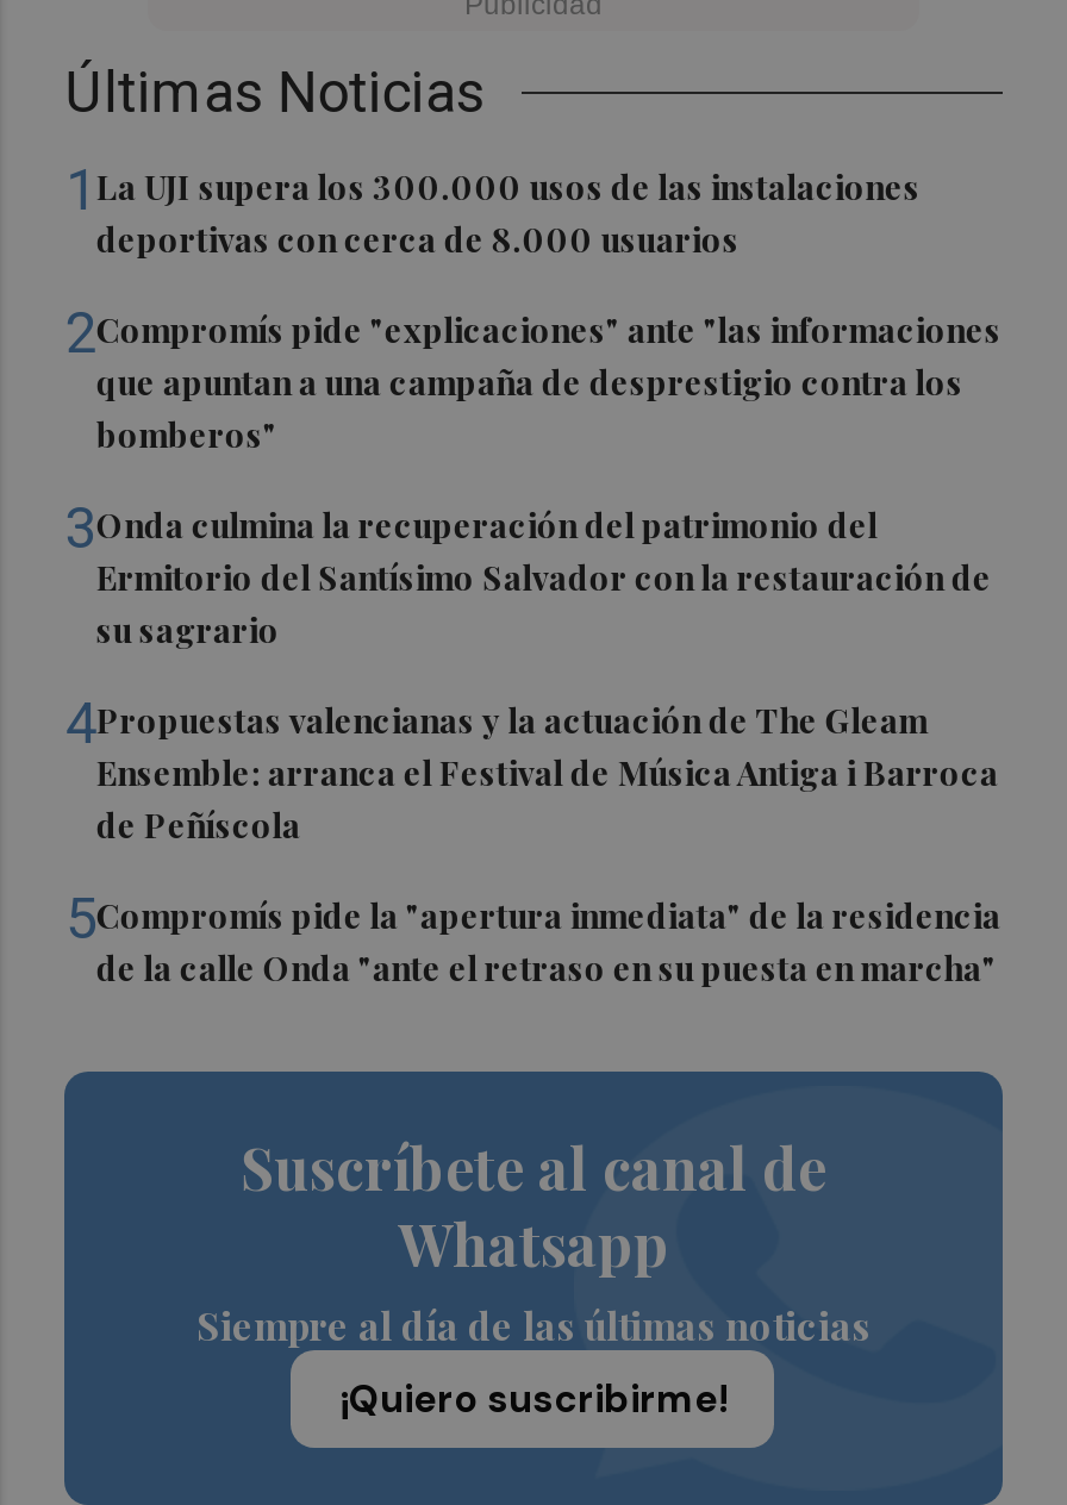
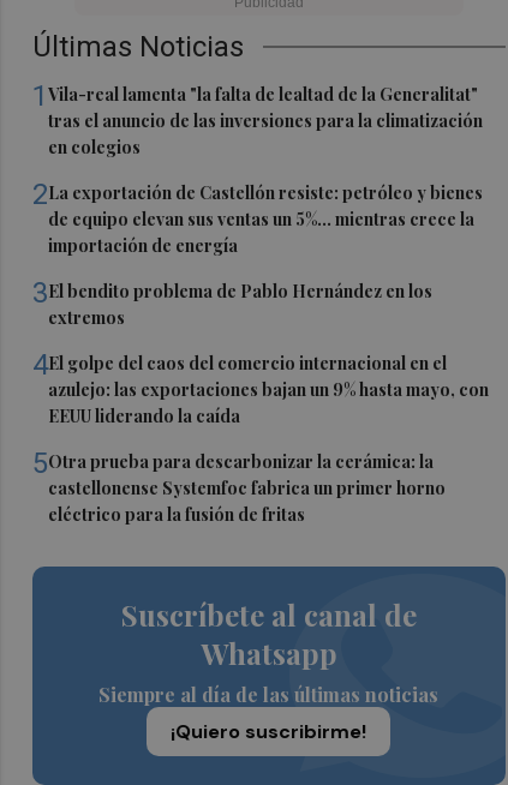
[65,156,920,261] 1 La UJI supera los 300.000 usos de las instalaciones | deportivas con cerca de 8.000 usuarios -> [33,79,483,158] 1 Vila-real lamenta "la falta de lealtad de la Generalitat" | tras el anuncio de las inversiones para la climatización | en colegios
[65,299,1001,456] 2Compromís pide "explicaciones" ante "las informaciones | que apuntan a una campaña de desprestigio contra los | bomberos" -> [33,177,483,256] 2La exportación de Castellón resiste: petróleo y bienes | de equipo elevan sus ventas un 5%... mientras crece la | importación de energía
[65,494,992,651] 3Onda culmina la recuperación del patrimonio del | Ermitorio del Santísimo Salvador con la restauración de | su sagrario -> [33,275,433,328] 3El bendito problema de Pablo Hernández en los | extremos
[65,689,999,847] 4Propuestas valencianas y la actuación de The Gleam | Ensemble: arranca el Festival de Música Antiga i Barroca | de Peñíscola -> [33,347,489,427] 4El golpe del caos del comercio internacional en el | azulejo: las exportaciones bajan un 9% hasta mayo, con | EEUU liderando la caída
[65,885,1001,989] 5Compromís pide la "apertura inmediata" de la residencia | de la calle Onda "ante el retraso en su puesta en marcha" -> [33,446,446,525] 5Otra prueba para descarbonizar la cerámica: la | castellonense Systemfoc fabrica un primer horno | eléctrico para la fusión de fritas

